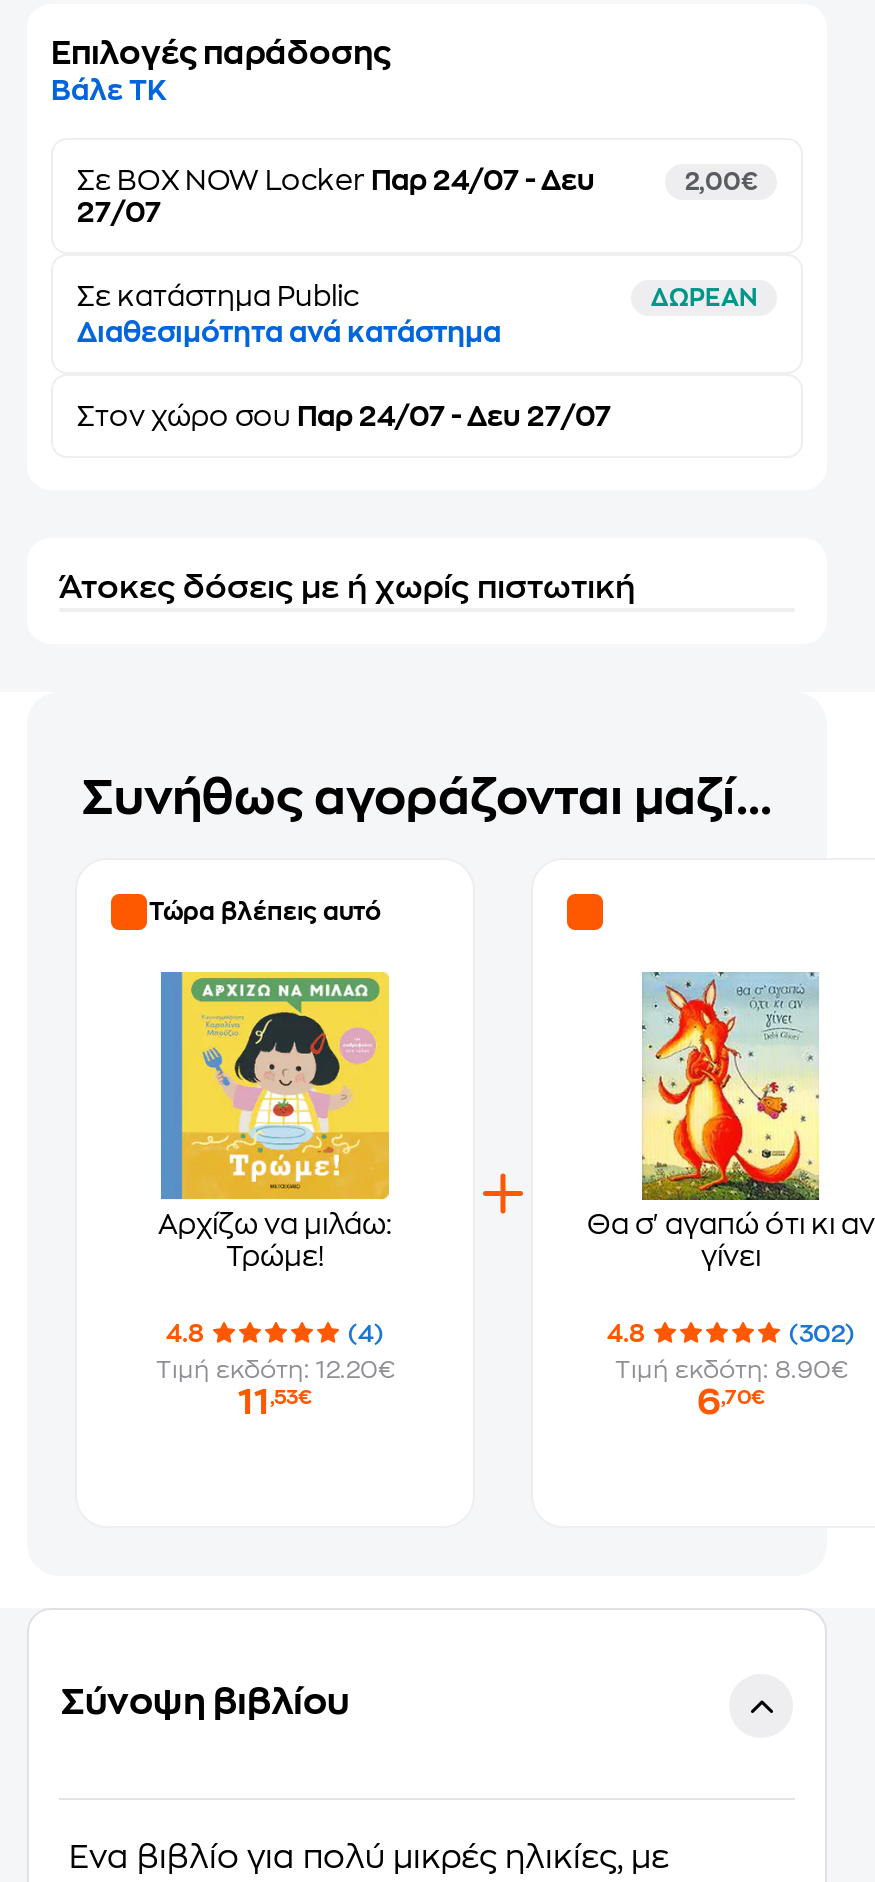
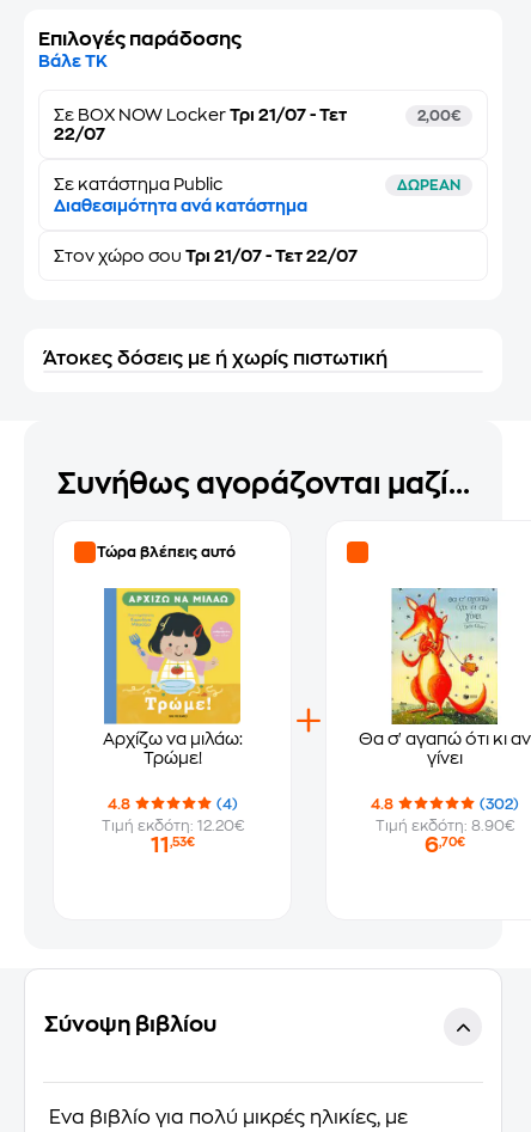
[77,166,595,194] Σε BOX NOW Locker Παρ 24/07 - Δευ -> [54,106,347,123] Σε BOX NOW Locker Τρι 21/07 - Τετ
[77,198,161,226] 27/07 -> [54,126,105,142] 22/07
[77,402,611,430] Στον χώρο σου Παρ 24/07 - Δευ 27/07 -> [54,247,358,264] Στον χώρο σου Τρι 21/07 - Τετ 22/07

